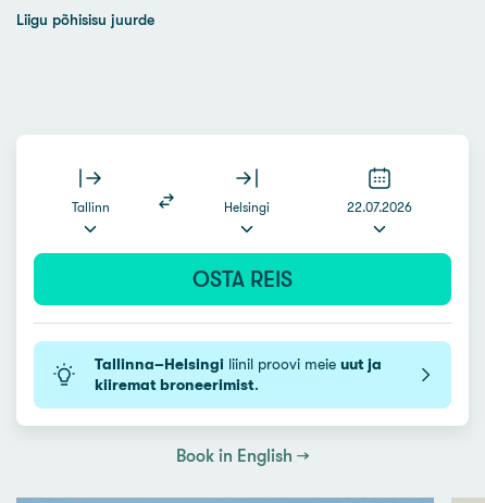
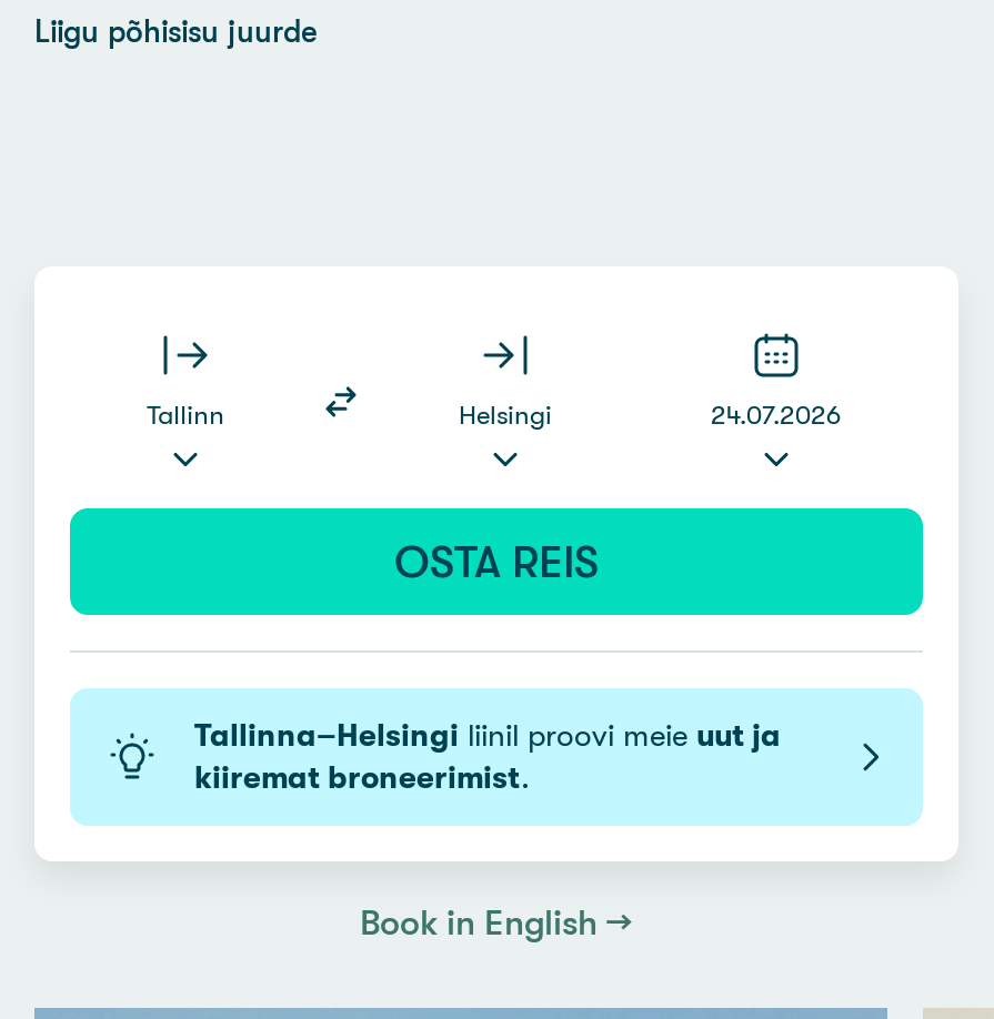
[346,201,412,214] 22.07.2026 -> [710,402,841,428] 24.07.2026

